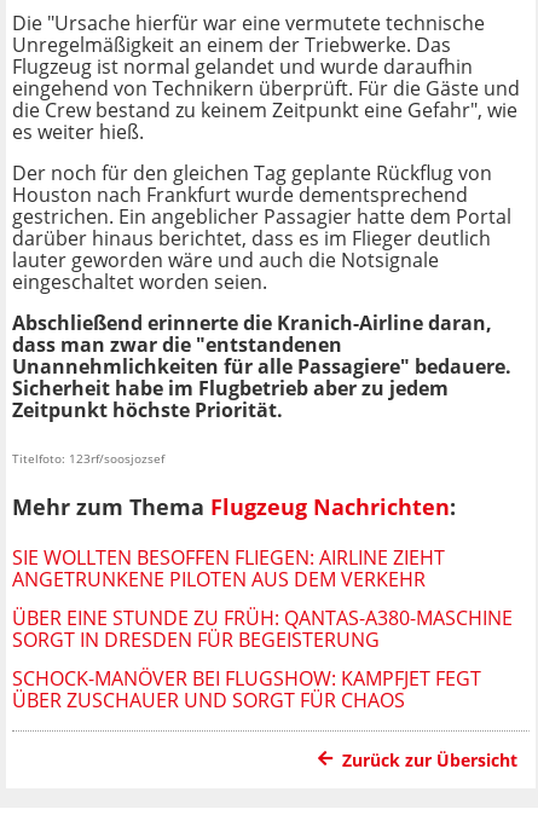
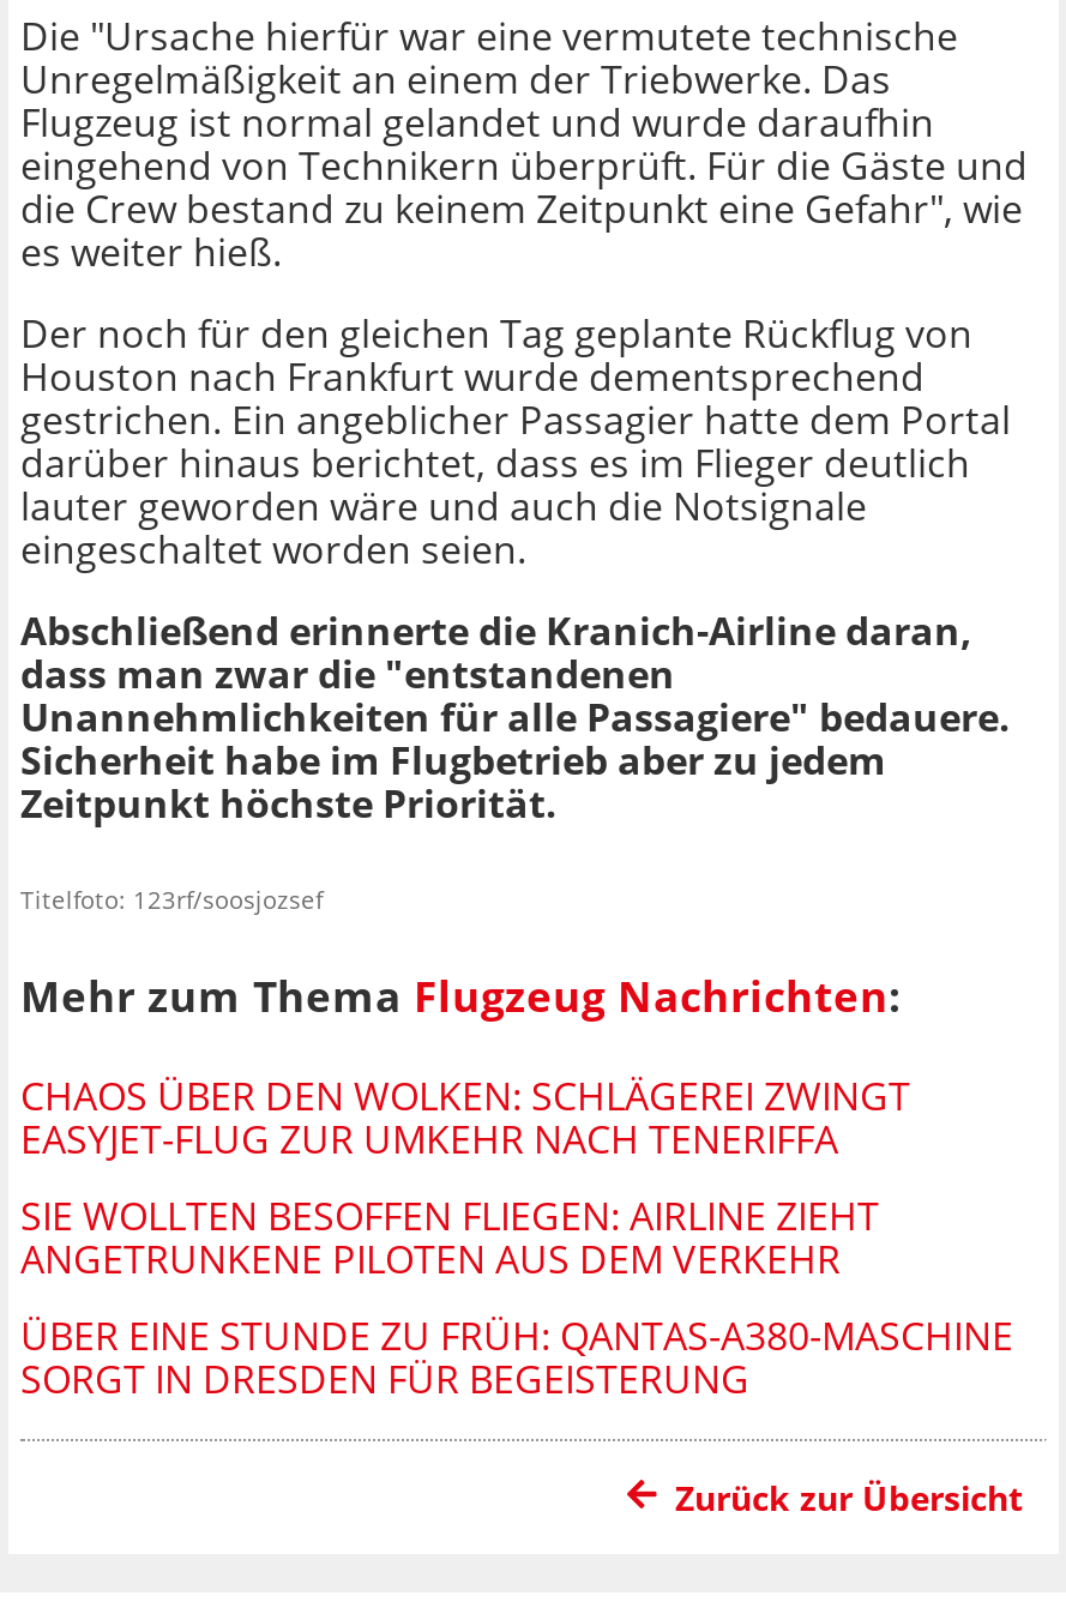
none -> [20,1070,910,1166] CHAOS ÜBER DEN WOLKEN: SCHLÄGEREI ZWINGT | EASYJET-FLUG ZUR UMKEHR NACH TENERIFFA
moved [12,544,513,653] -> [20,1190,1013,1405]: SIE WOLLTEN BESOFFEN FLIEGEN: AIRLINE ZIEHT | ANGETRUNKENE PILOTEN AUS DEM VERKEHR | ÜBER EINE STUNDE ZU FRÜH: QANTAS-A380-MASCHINE | SORGT IN DRESDEN FÜR BEGEISTERUNG
[12,665,481,713] SCHOCK-MANÖVER BEI FLUGSHOW: KAMPFJET FEGT | ÜBER ZUSCHAUER UND SORGT FÜR CHAOS -> none

